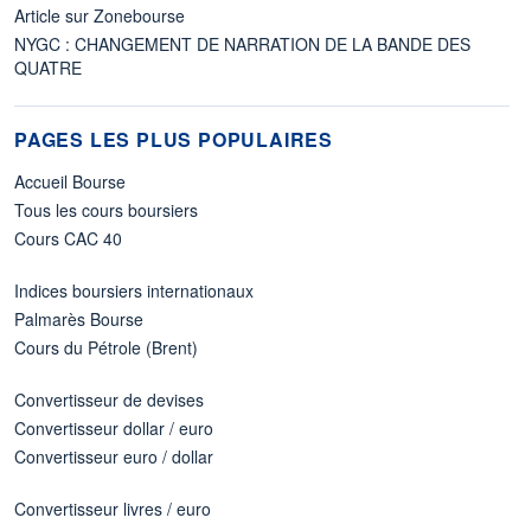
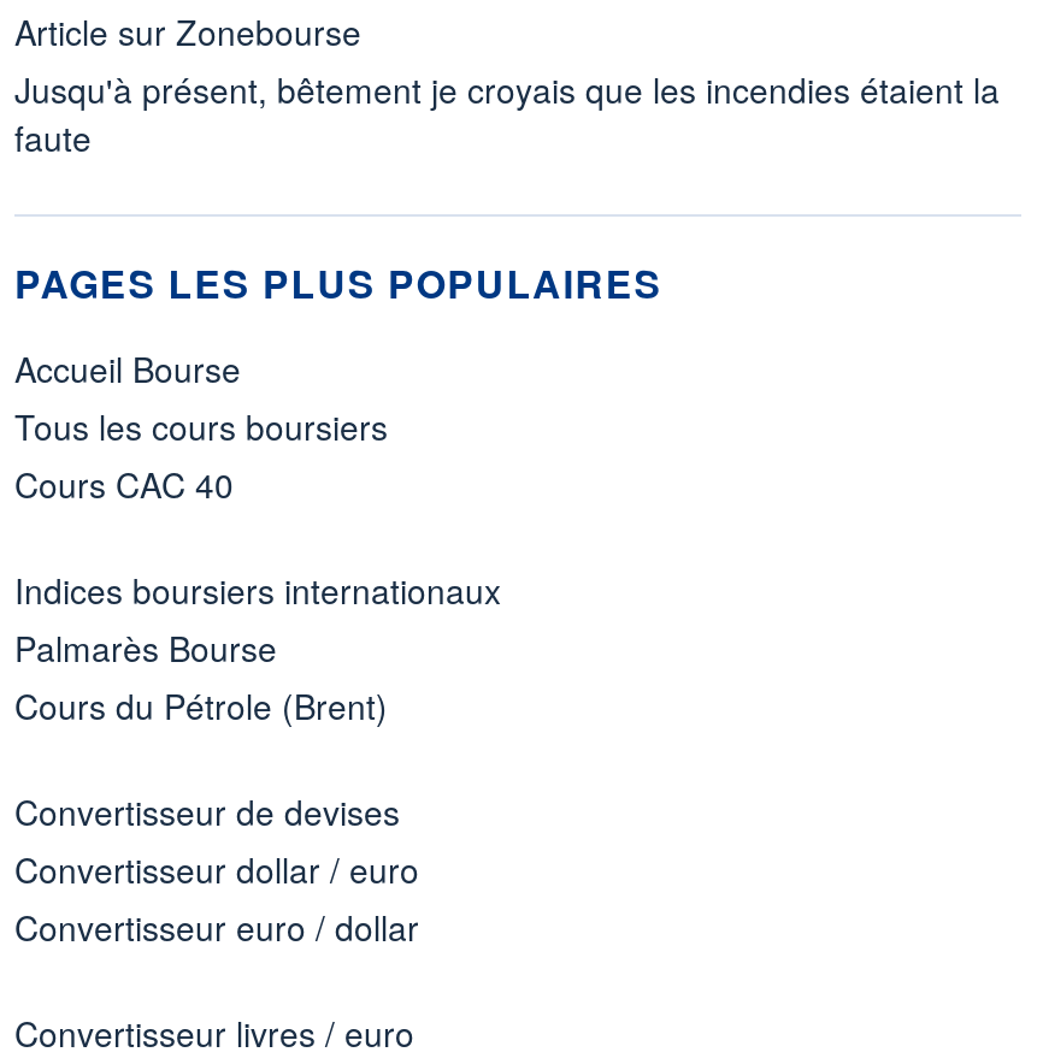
[14,32,470,79] NYGC : CHANGEMENT DE NARRATION DE LA BANDE DES | QUATRE -> [14,65,1000,161] Jusqu'à présent, bêtement je croyais que les incendies étaient la | faute

